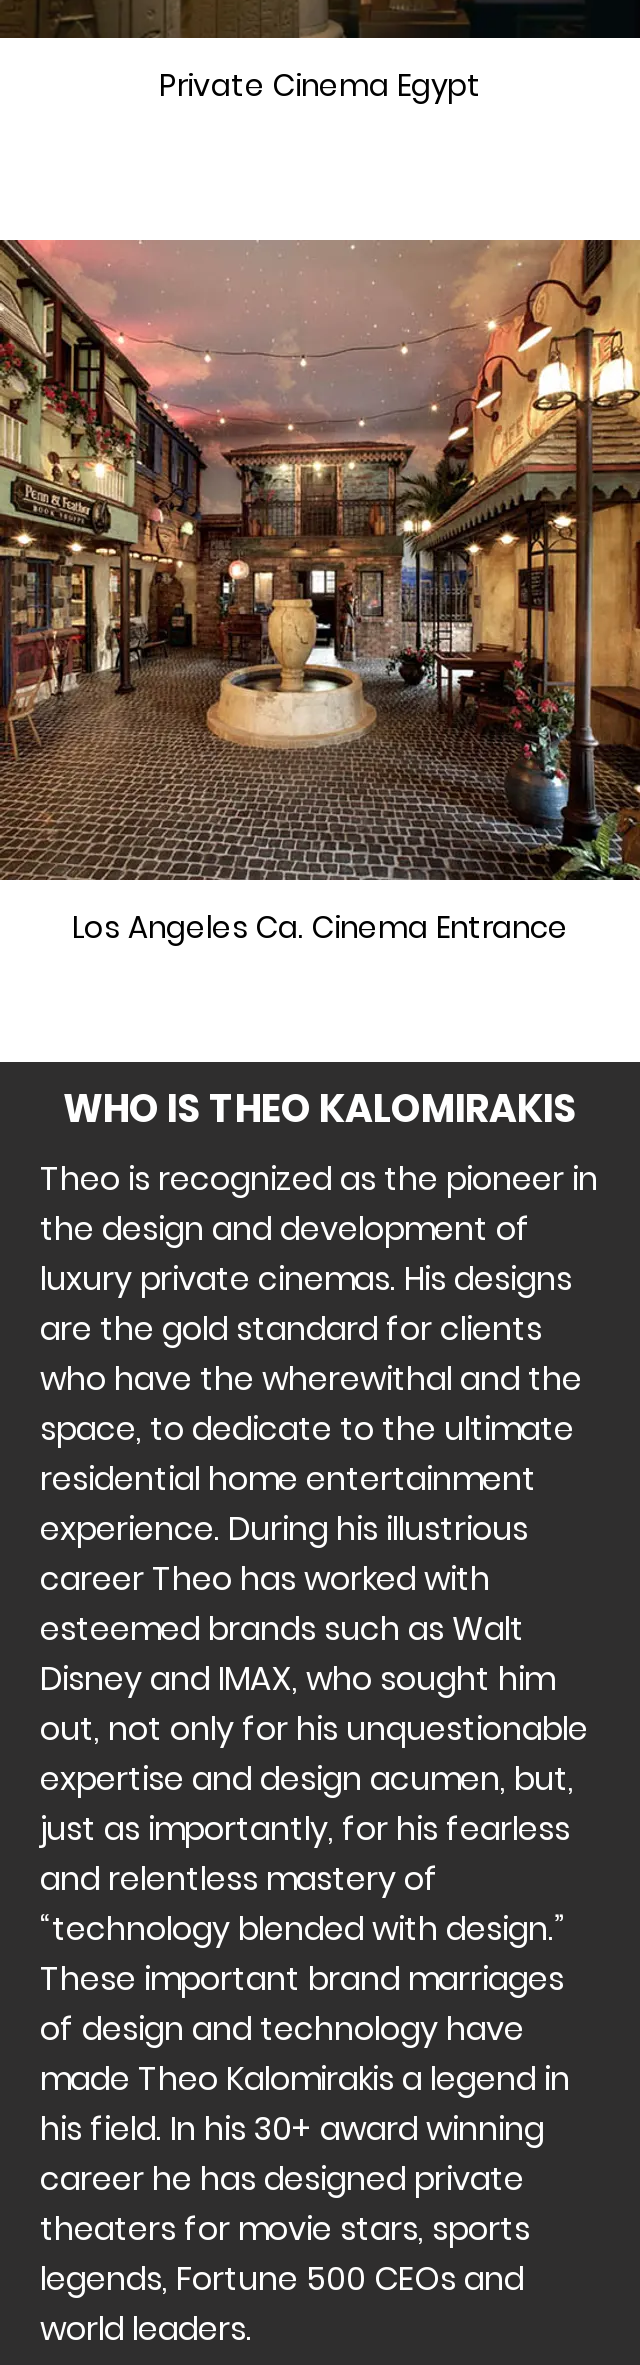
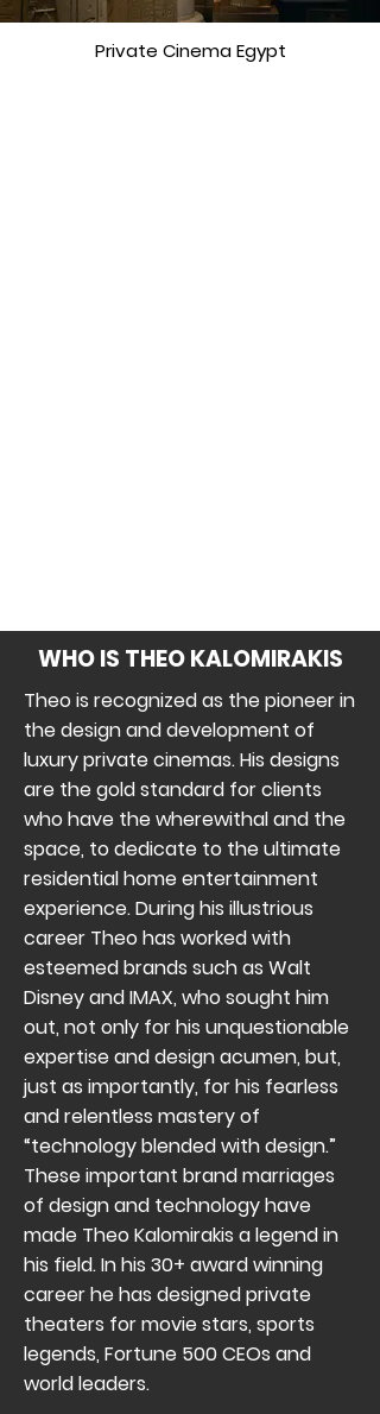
[6,238,634,948] [image] | Los Angeles Ca. Cinema Entrance -> none

